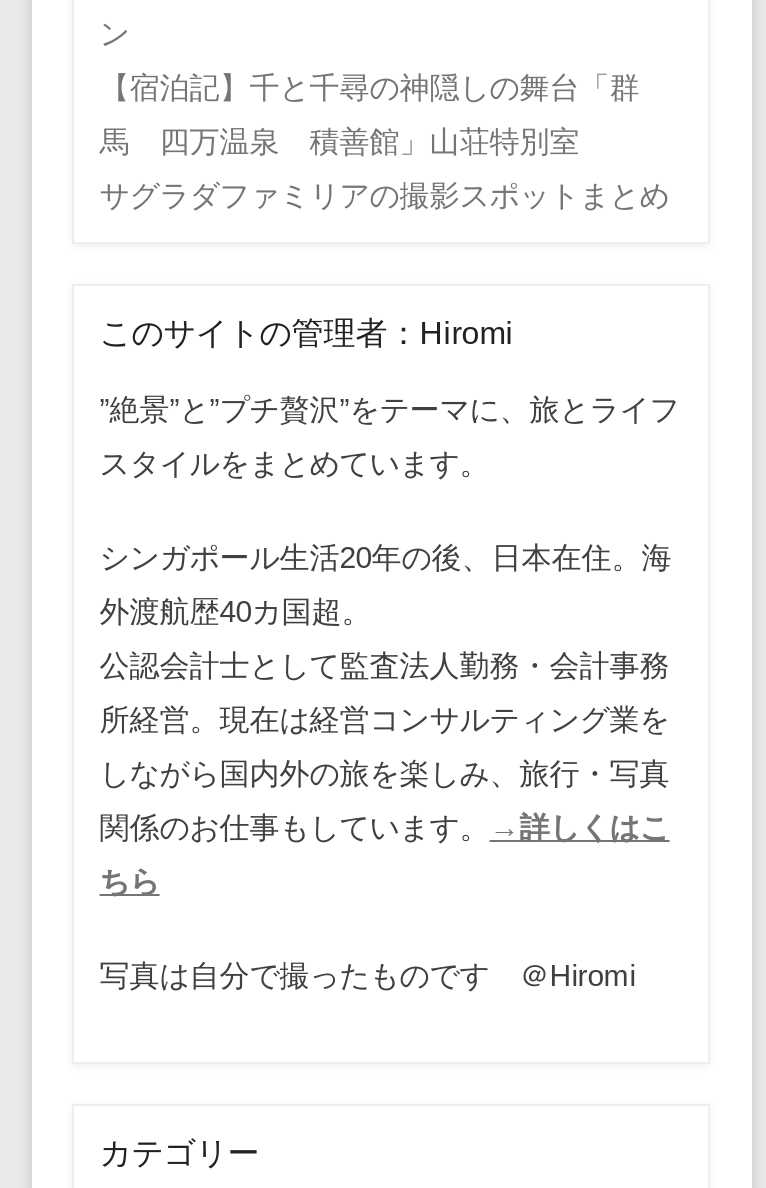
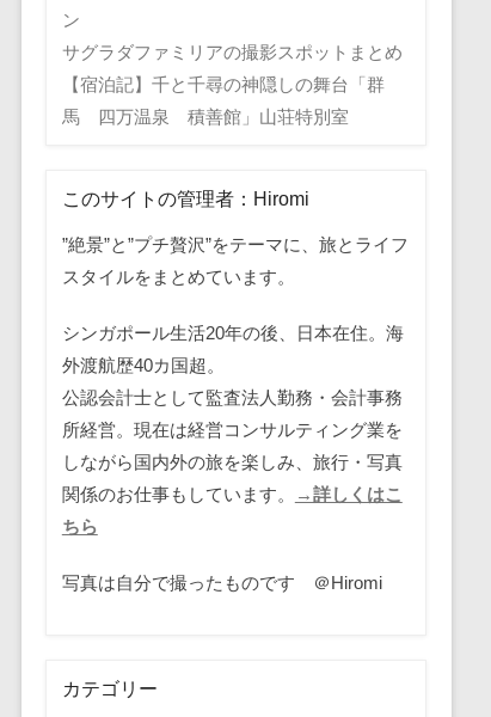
moved [100,71,640,159] -> [62,74,384,127]: 【宿泊記】千と千尋の神隠しの舞台「群 | 馬 四万温泉 積善館」山荘特別室
moved [100,179,670,213] -> [62,42,402,62]: サグラダファミリアの撮影スポットまとめ

